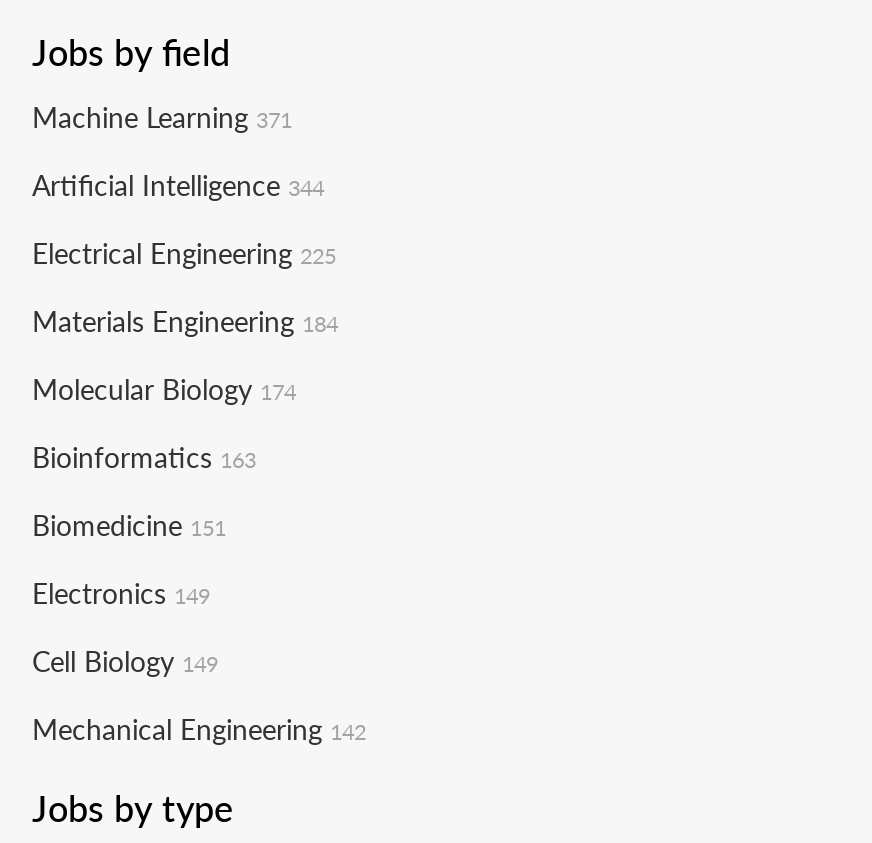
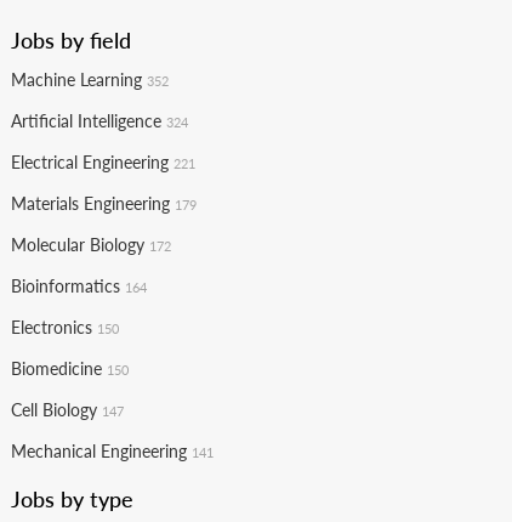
[32,96,292,136] Machine Learning 371 -> [11,67,169,91] Machine Learning 352
[32,164,324,204] Artificial Intelligence 344 -> [11,108,188,132] Artificial Intelligence 324
[32,232,336,272] Electrical Engineering 225 -> [11,149,195,174] Electrical Engineering 221
[32,300,338,340] Materials Engineering 184 -> [11,191,197,215] Materials Engineering 179
[32,368,296,408] Molecular Biology 174 -> [11,232,171,256] Molecular Biology 172
[32,436,256,476] Bioinformatics 163 -> [11,273,147,297] Bioinformatics 164
[32,504,226,544] Biomedicine 151 -> [11,314,119,339] Electronics 150
[32,572,210,612] Electronics 149 -> [11,356,129,380] Biomedicine 150
[32,640,218,680] Cell Biology 149 -> [11,397,124,421] Cell Biology 147
[32,708,366,748] Mechanical Engineering 142 -> [11,438,214,463] Mechanical Engineering 141

